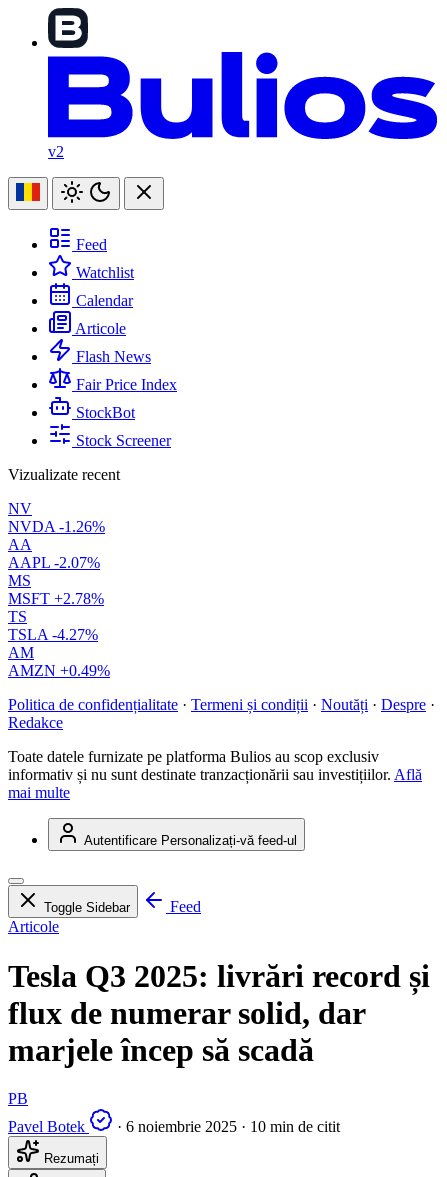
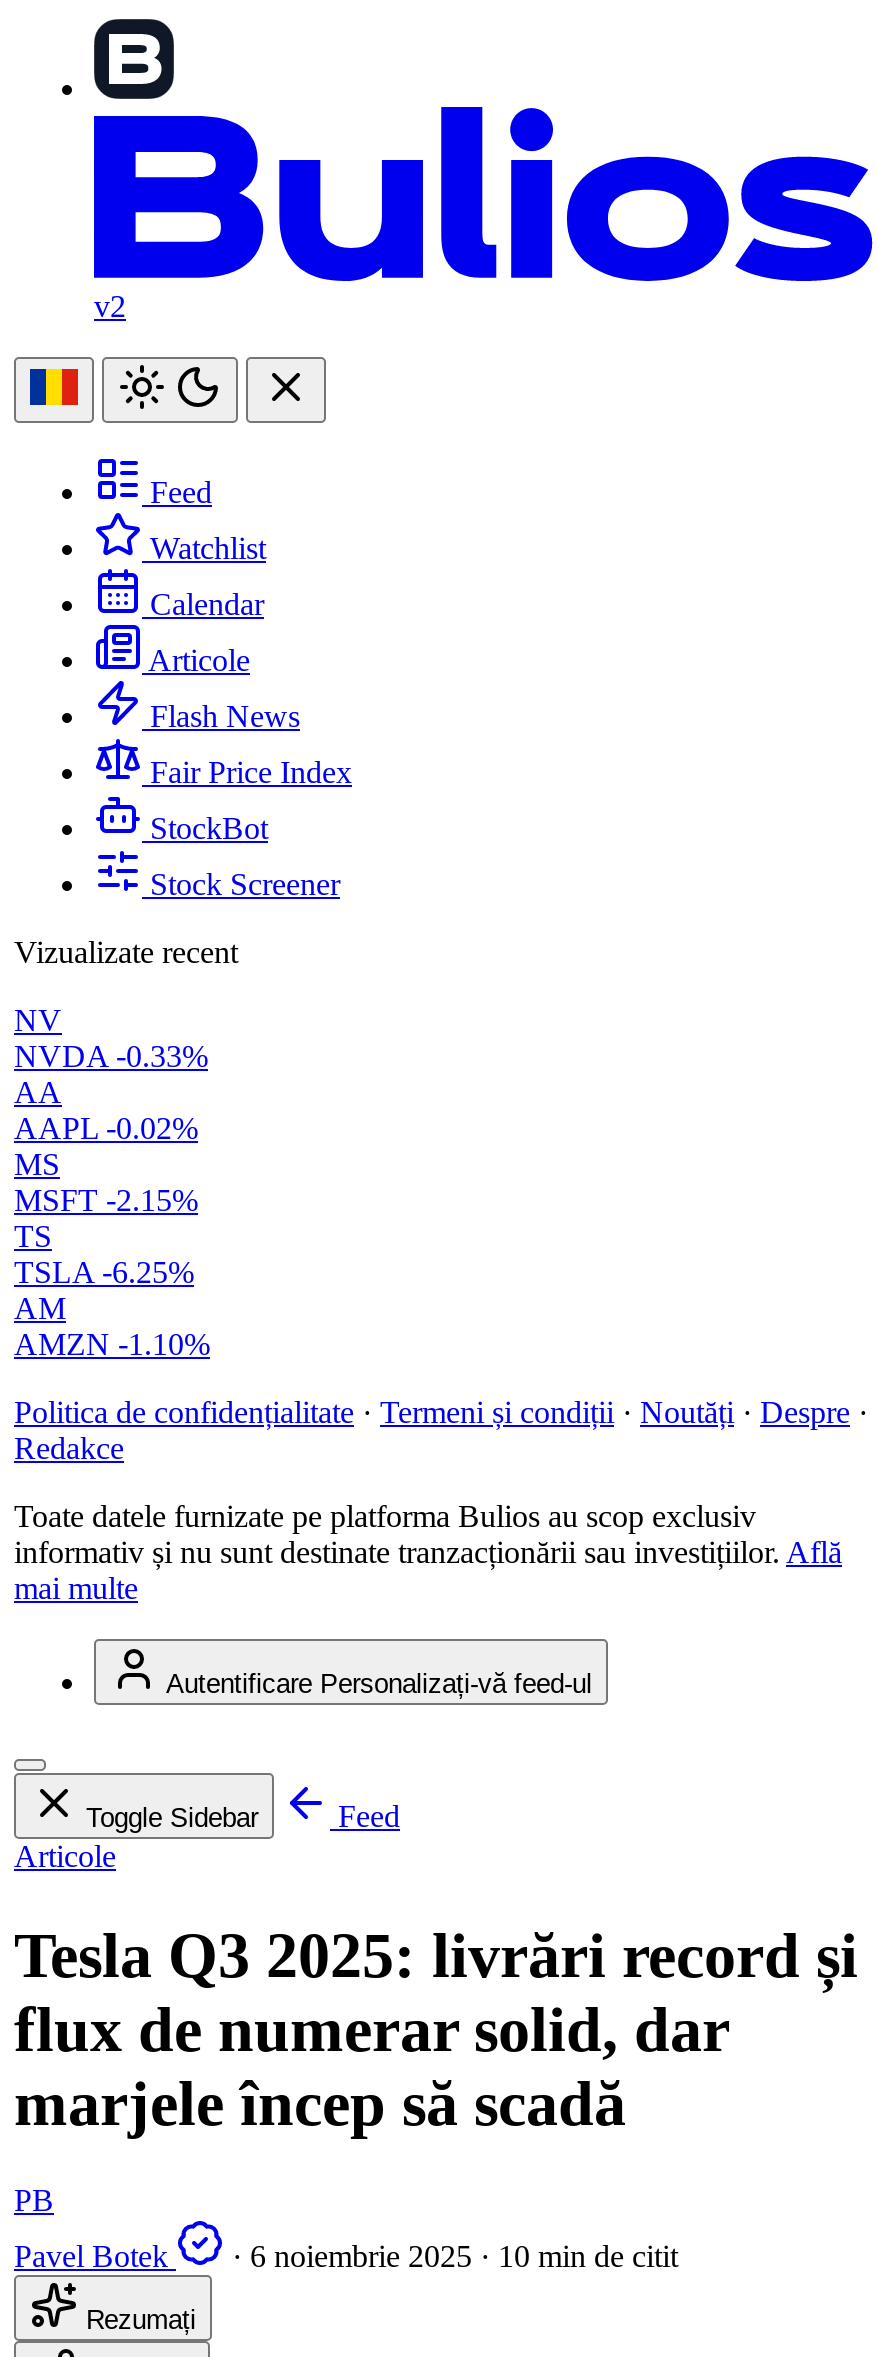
[8,518,105,535] NVDA -1.26% -> [14,1039,208,1073] NVDA -0.33%
[8,554,100,571] AAPL -2.07% -> [14,1111,198,1145] AAPL -0.02%
[8,590,104,607] MSFT +2.78% -> [14,1183,198,1217] MSFT -2.15%
[8,626,98,643] TSLA -4.27% -> [14,1255,194,1289] TSLA -6.25%
[8,662,110,679] AMZN +0.49% -> [14,1327,210,1361] AMZN -1.10%

